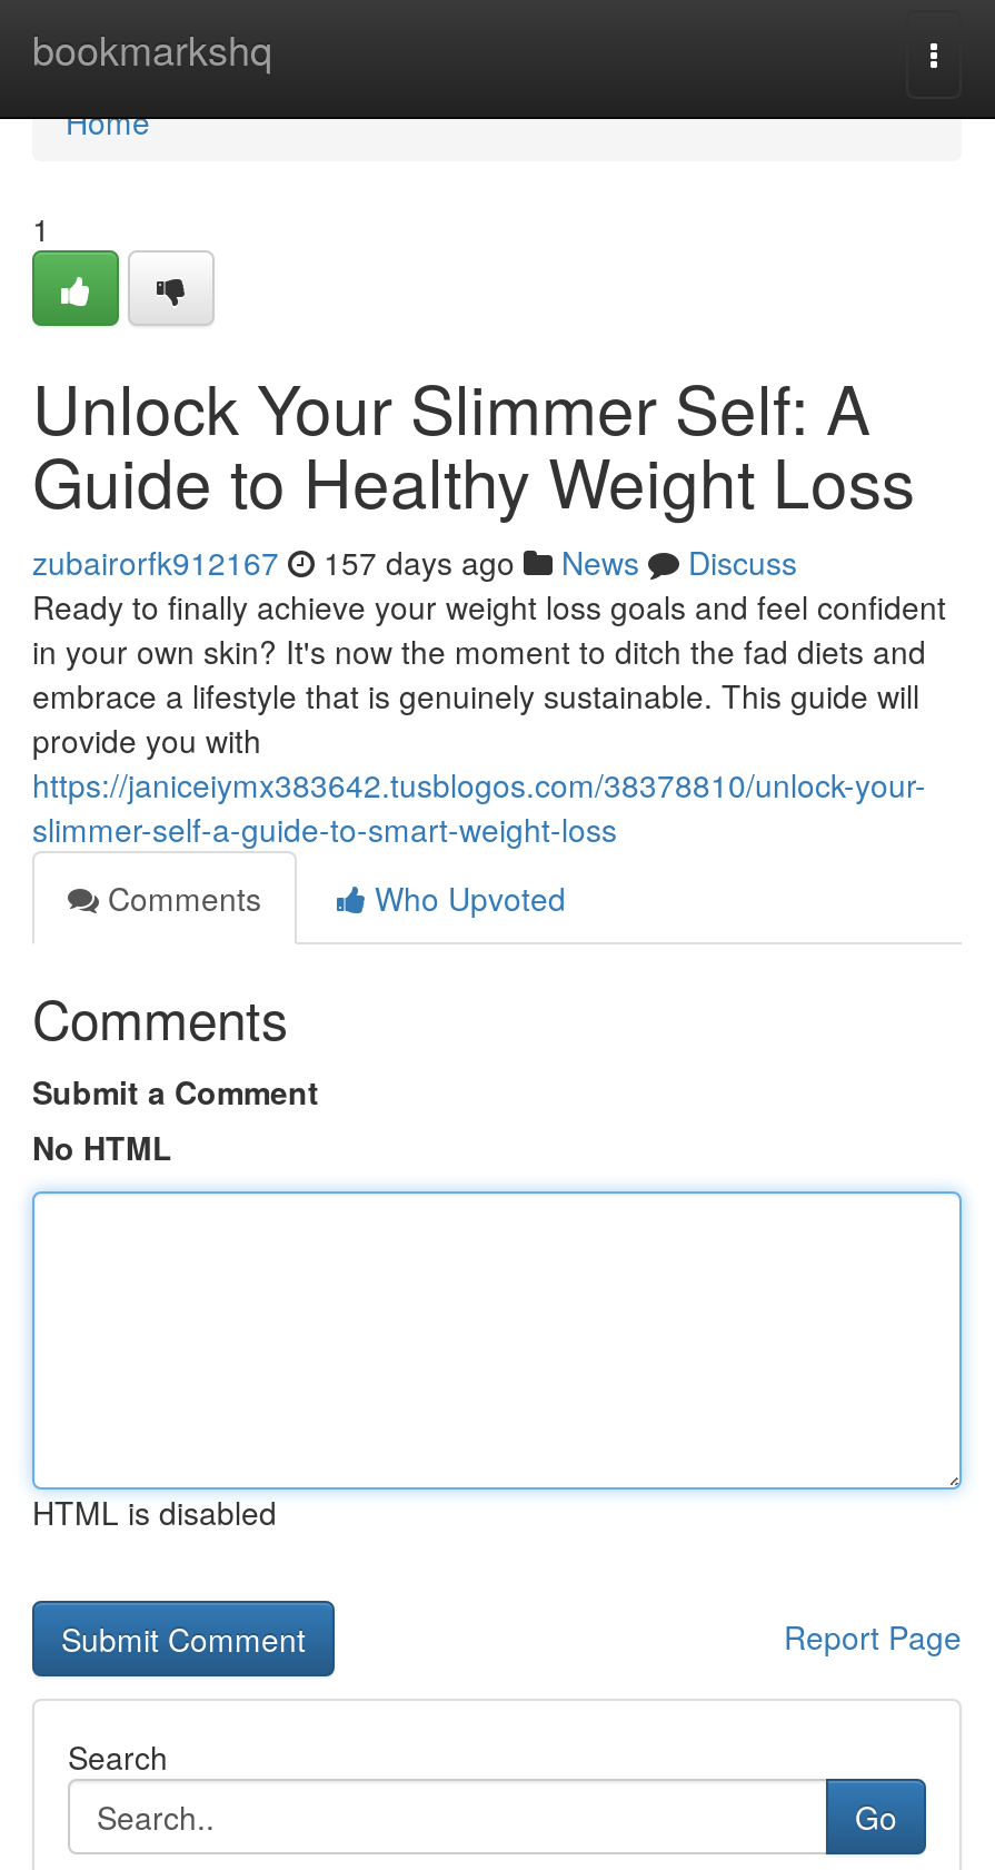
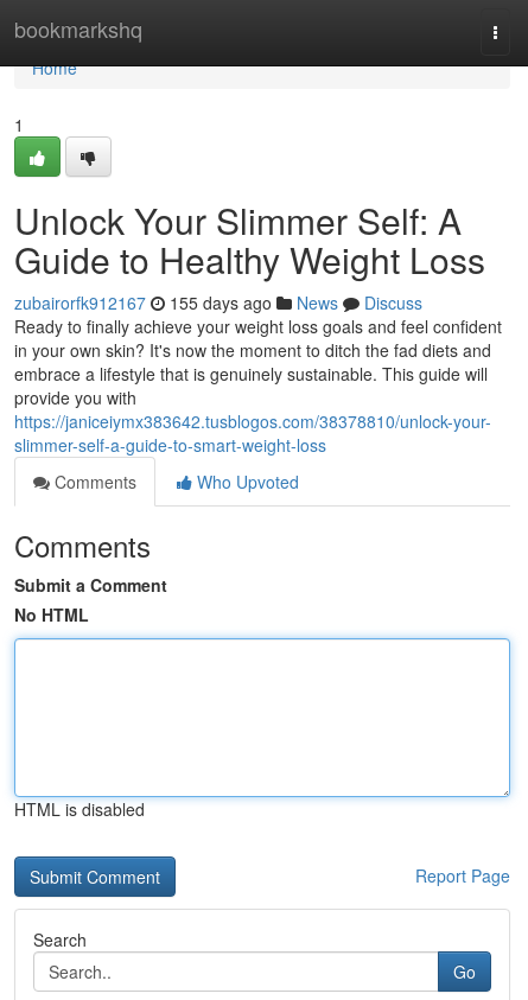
[32,540,797,584] zubairorfk912167 157 days ago News Discuss -> [14,291,422,314] zubairorfk912167 155 days ago News Discuss

